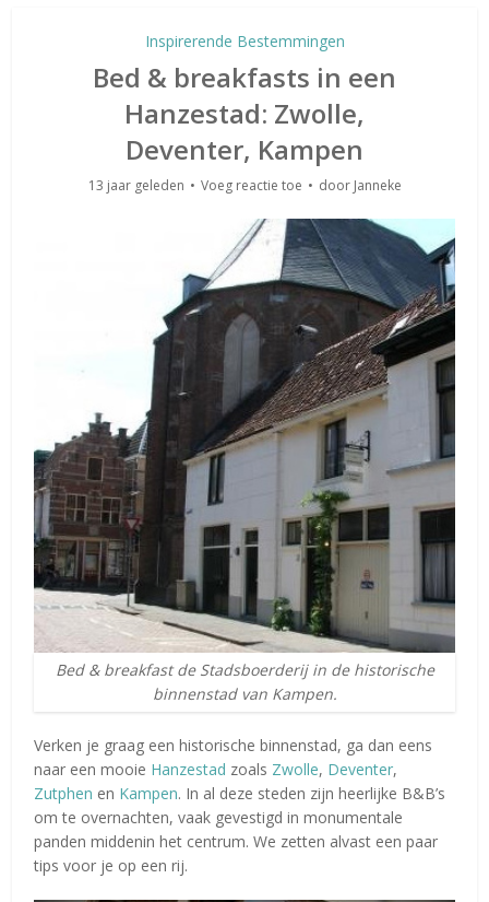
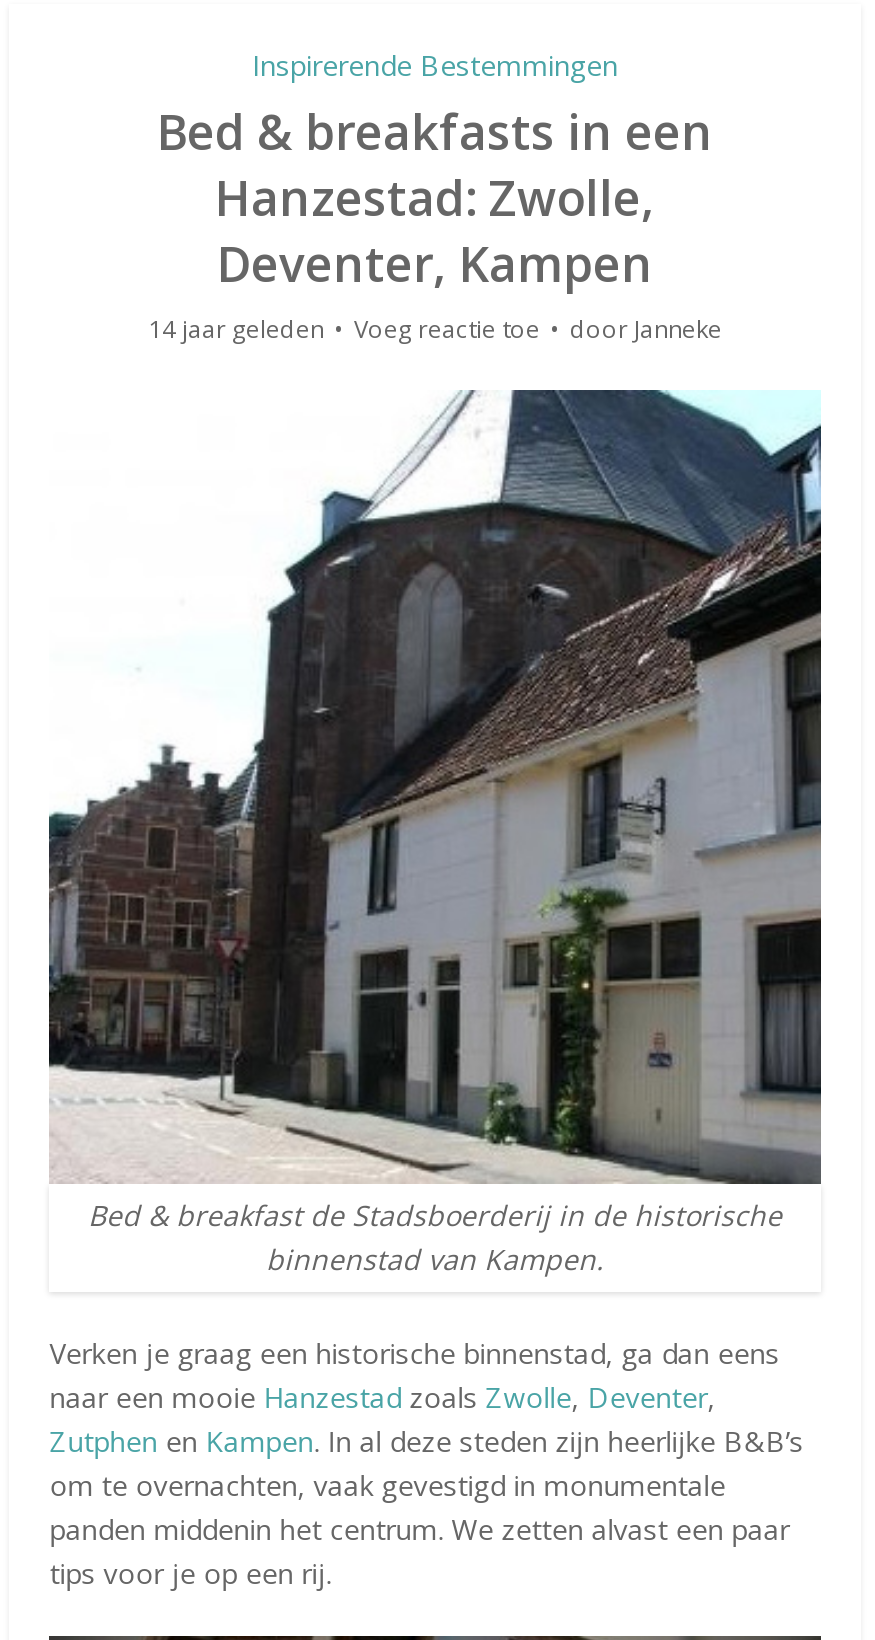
[88,176,401,195] 13 jaar geleden Voeg reactie toe door Janneke -> [148,312,722,346] 14 jaar geleden Voeg reactie toe door Janneke

